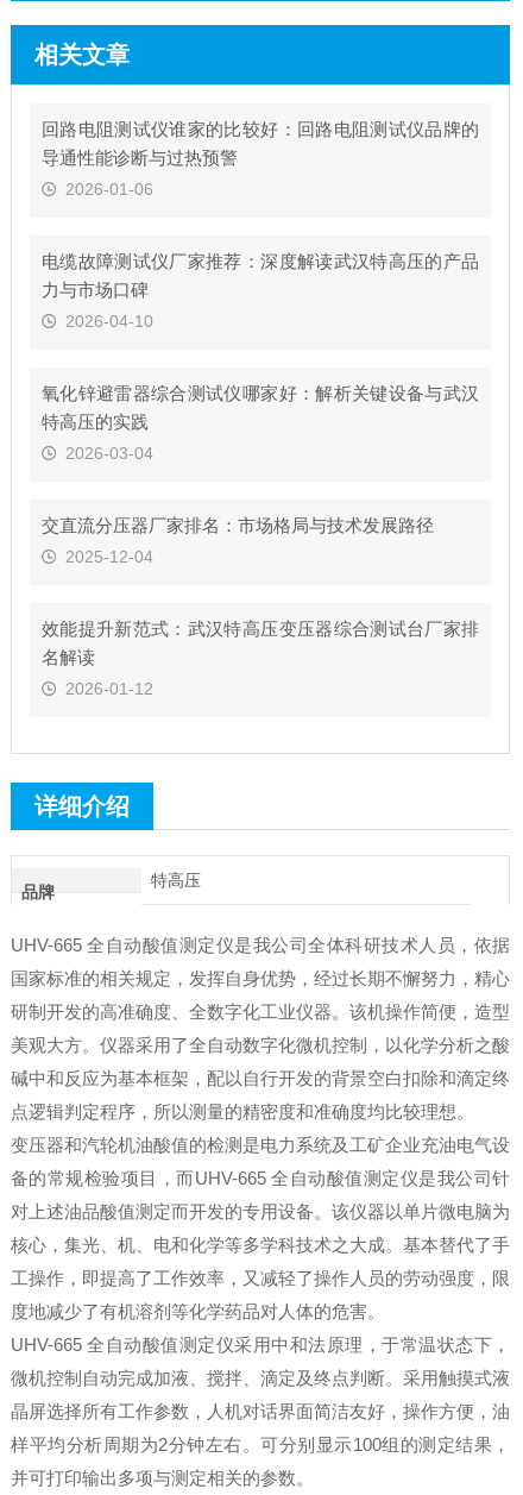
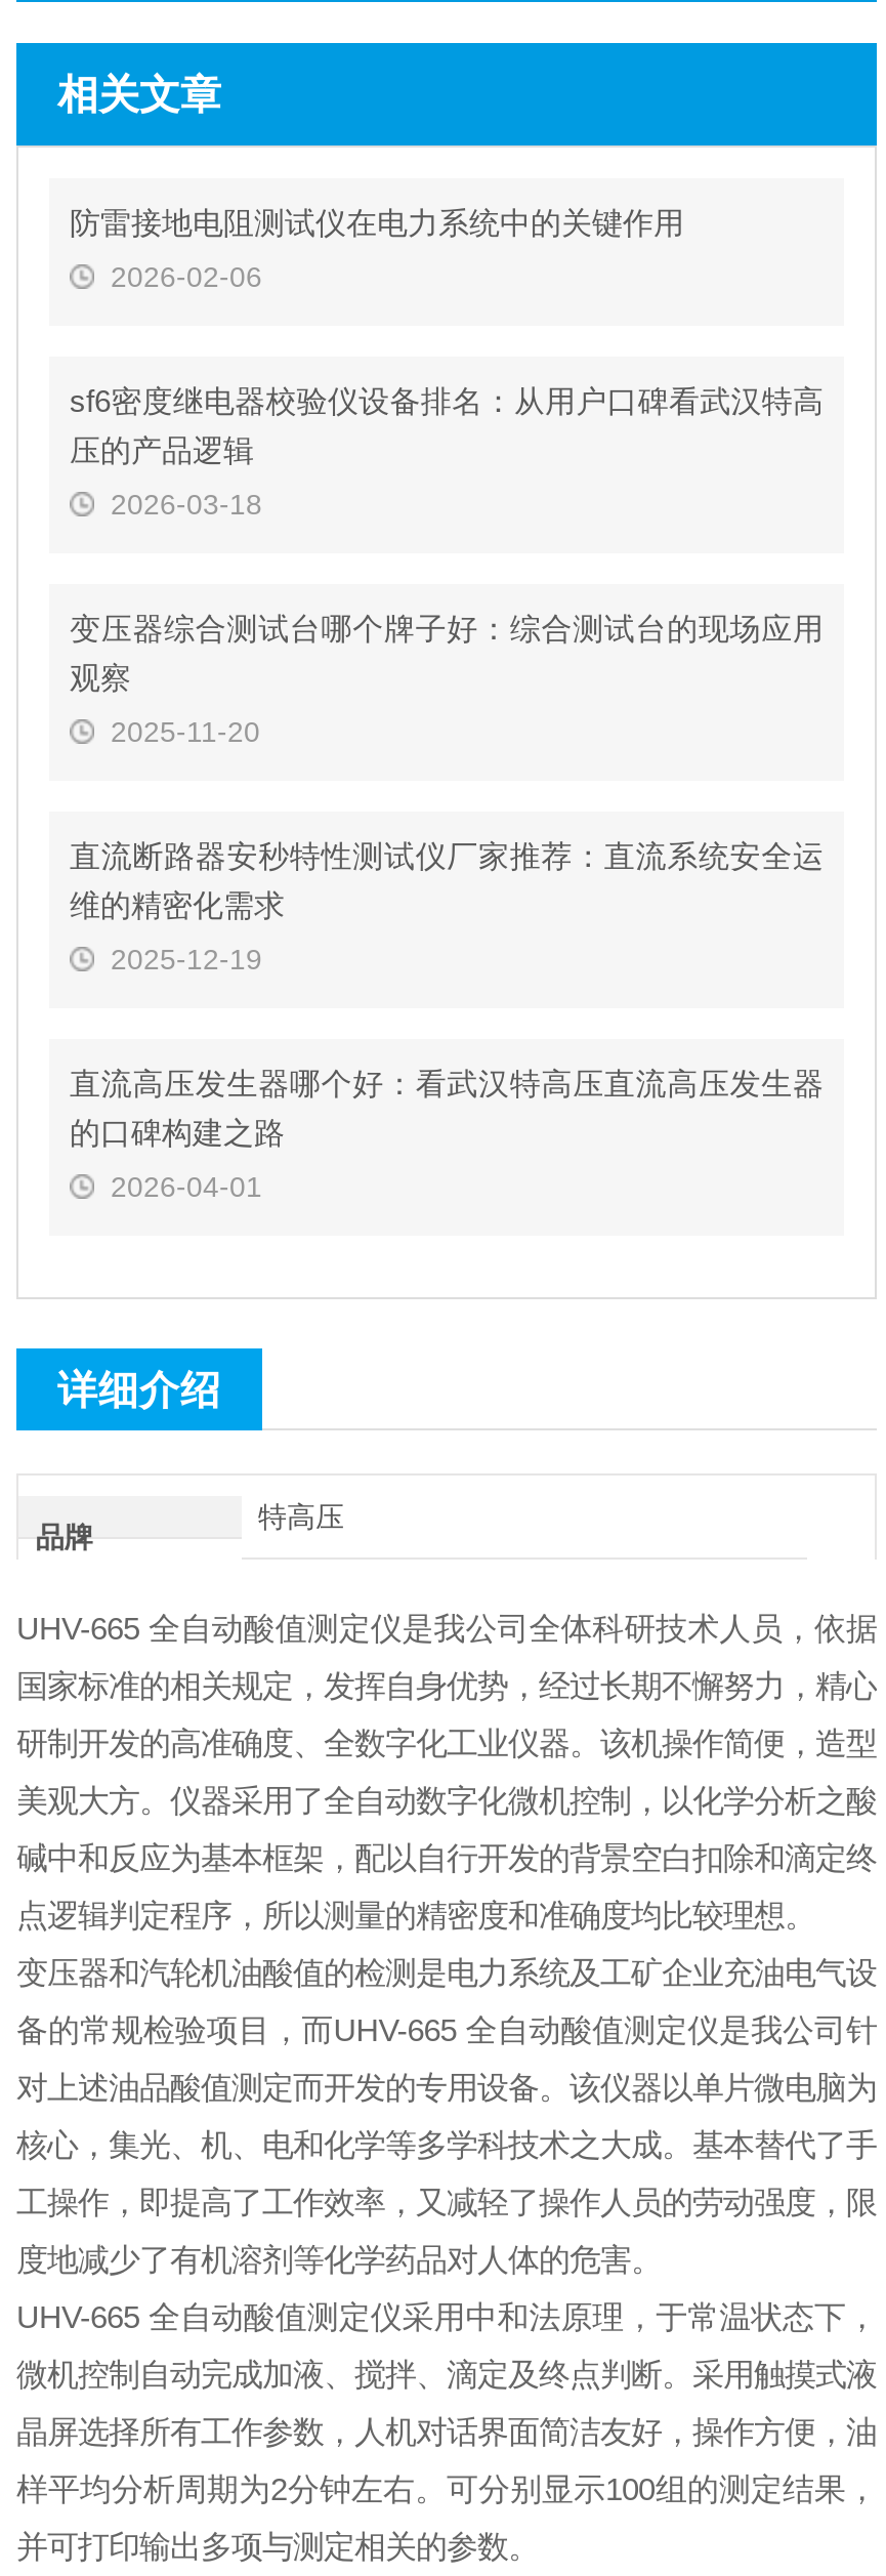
[42,118,479,167] 回路电阻测试仪谁家的比较好：回路电阻测试仪品牌的 | 导通性能诊断与过热预警 -> [70,204,684,239] 防雷接地电阻测试仪在电力系统中的关键作用
[65,179,153,198] 2026-01-06 -> [111,259,262,292] 2026-02-06
[42,250,479,299] 电缆故障测试仪厂家推荐：深度解读武汉特高压的产品 | 力与市场口碑 -> [70,382,824,466] sf6密度继电器校验仪设备排名：从用户口碑看武汉特高 | 压的产品逻辑
[65,311,153,330] 2026-04-10 -> [111,487,262,520] 2026-03-18
[42,382,479,431] 氧化锌避雷器综合测试仪哪家好：解析关键设备与武汉 | 特高压的实践 -> [70,610,824,694] 变压器综合测试台哪个牌子好：综合测试台的现场应用 | 观察
[65,443,153,462] 2026-03-04 -> [111,714,260,747] 2025-11-20
[42,515,434,535] 交直流分压器厂家排名：市场格局与技术发展路径 -> [70,837,824,921] 直流断路器安秒特性测试仪厂家推荐：直流系统安全运 | 维的精密化需求
[65,547,153,566] 2025-12-04 -> [111,942,262,975] 2025-12-19
[42,618,479,667] 效能提升新范式：武汉特高压变压器综合测试台厂家排 | 名解读 -> [70,1065,824,1149] 直流高压发生器哪个好：看武汉特高压直流高压发生器 | 的口碑构建之路
[65,679,153,698] 2026-01-12 -> [111,1169,262,1202] 2026-04-01

